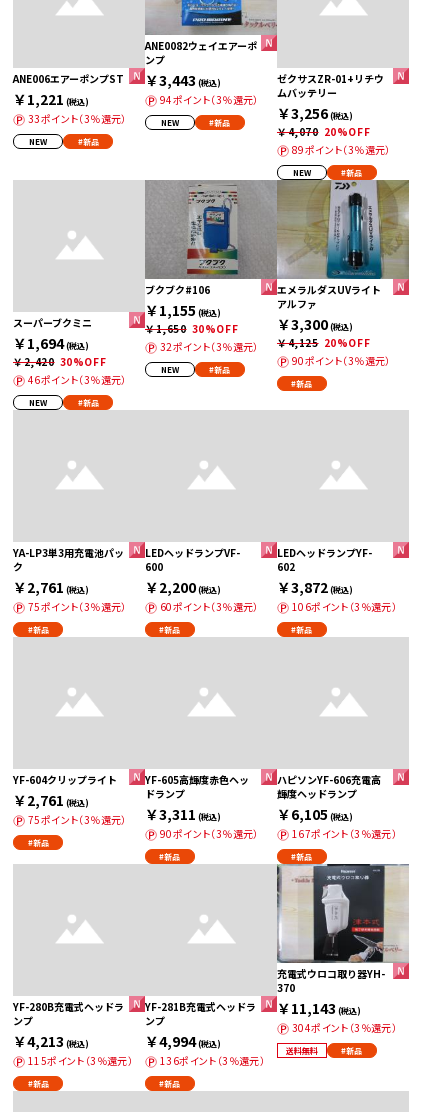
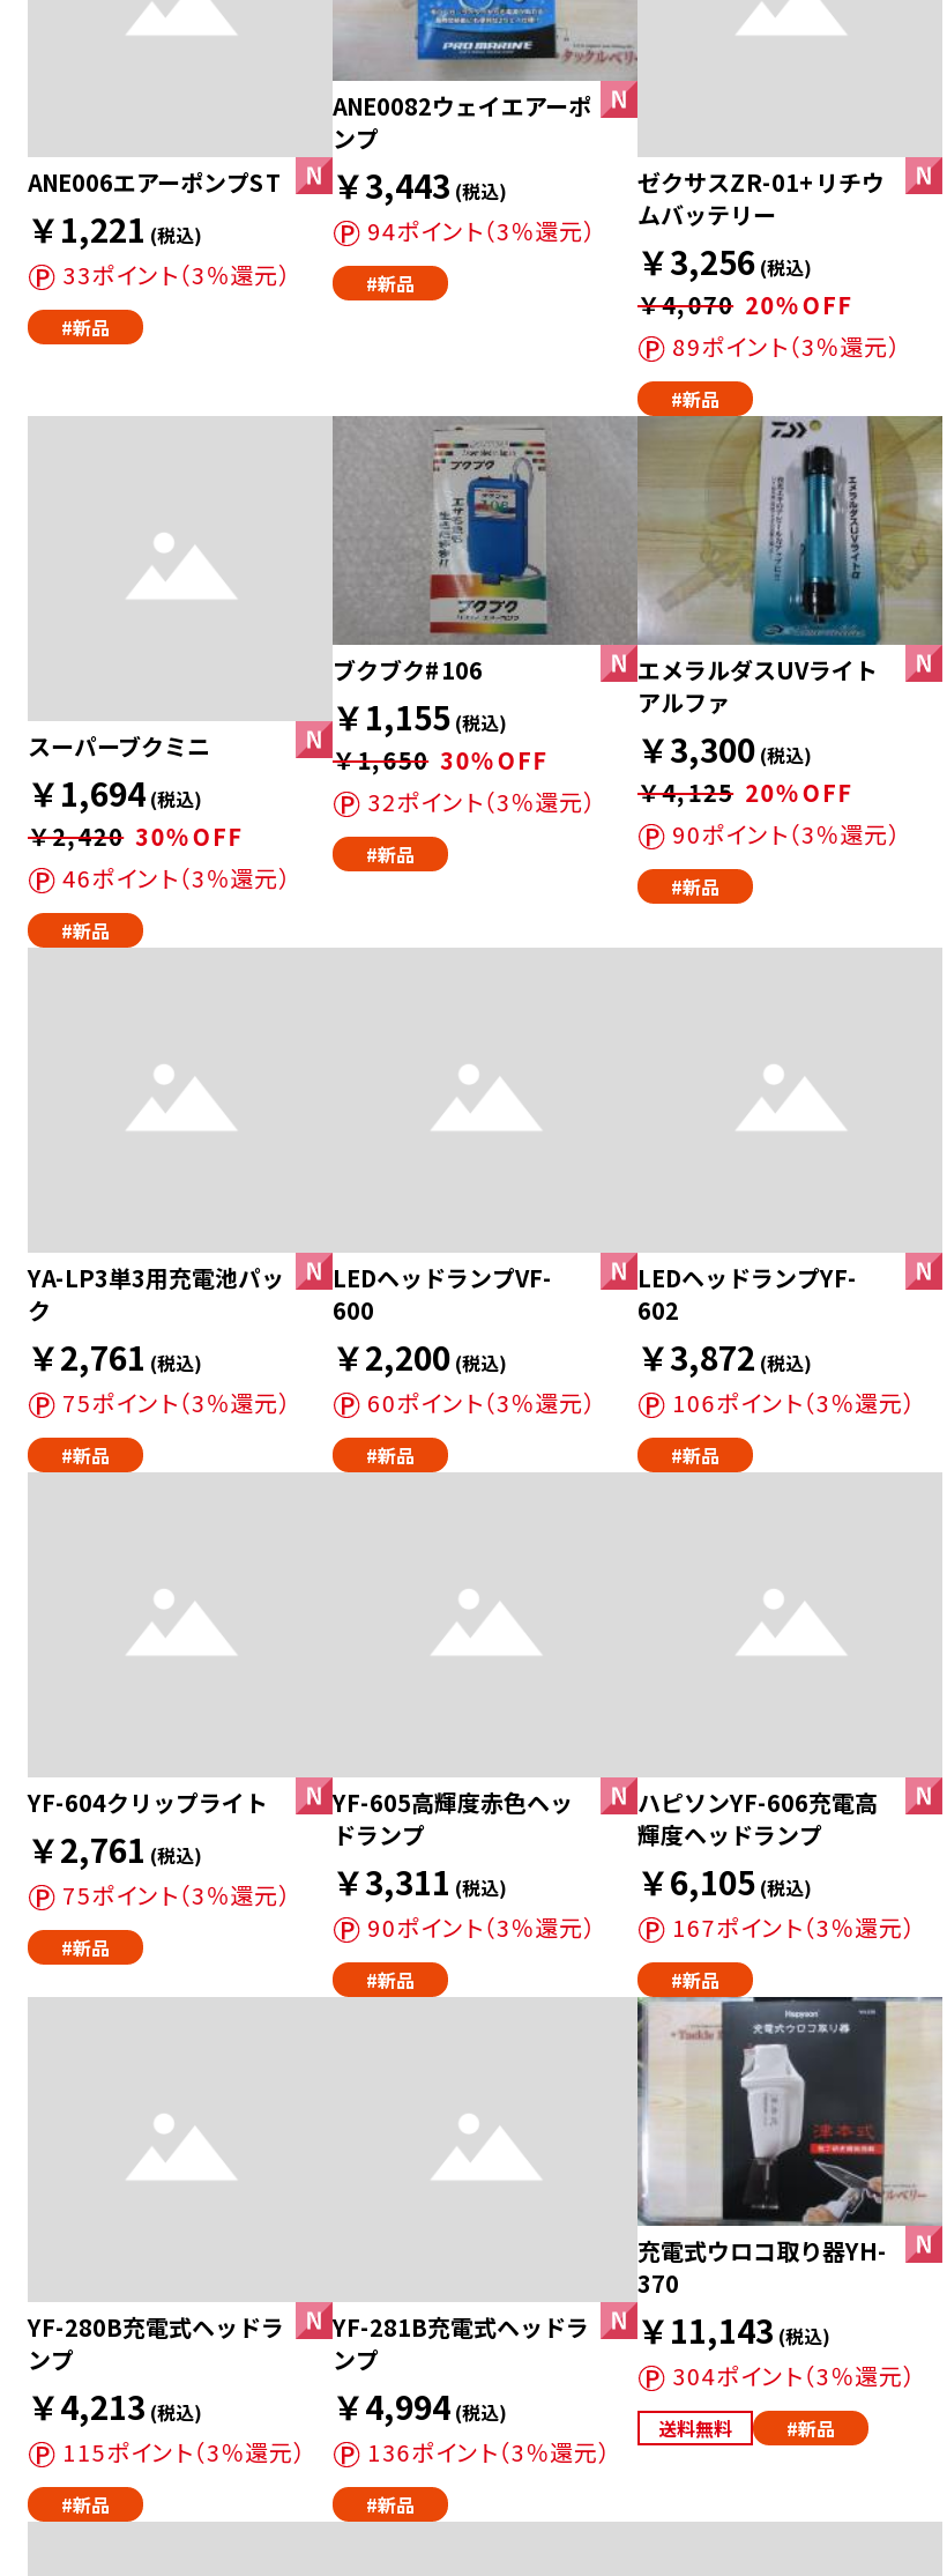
[161,117,179,128] NEW -> none
[29,136,47,147] NEW -> none
[293,167,311,178] NEW -> none
[161,364,179,375] NEW -> none
[29,397,47,408] NEW -> none

